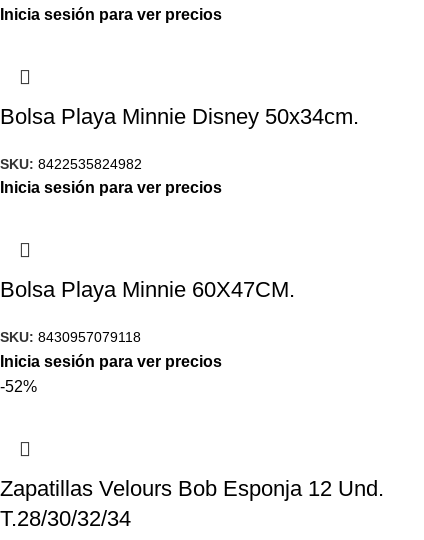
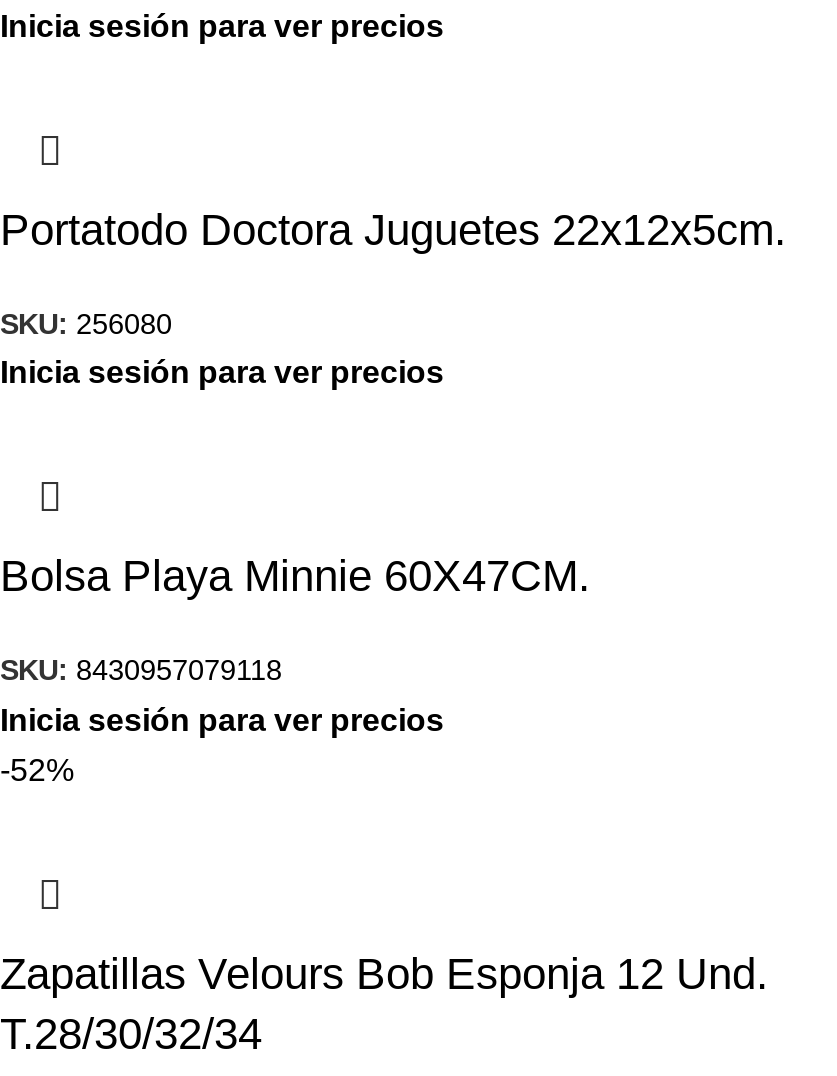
[0,104,359,129] Bolsa Playa Minnie Disney 50x34cm. -> [0,204,786,254] Portatodo Doctora Juguetes 22x12x5cm.
[0,155,142,171] SKU: 8422535824982 -> [0,308,172,340] SKU: 256080

